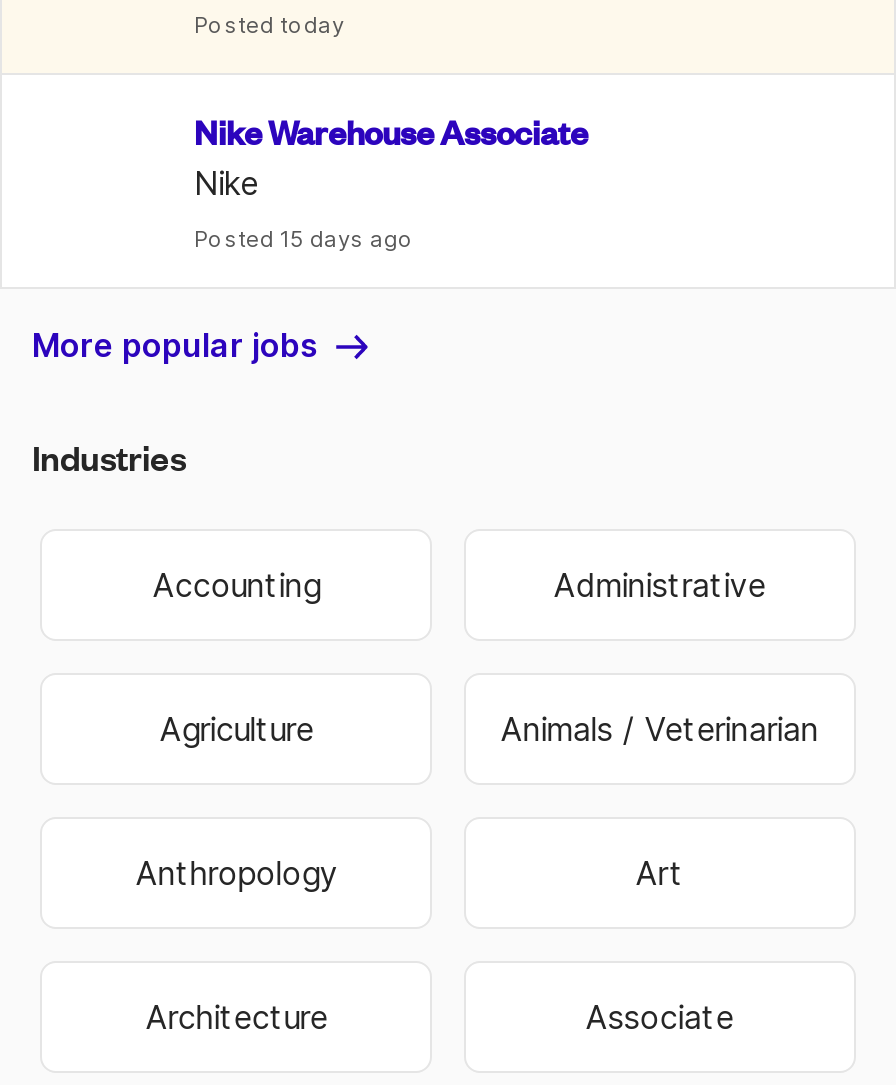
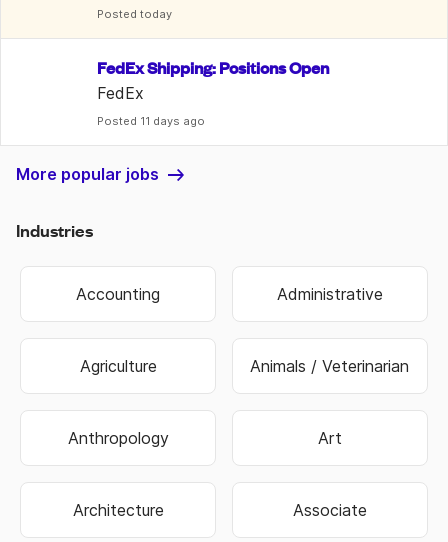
[194,109,588,203] Nike Warehouse Associate | Nike -> [97,56,329,103] FedEx Shipping: Positions Open | FedEx
[194,225,414,253] Posted 15 days ago -> [97,114,205,128] Posted 11 days ago

